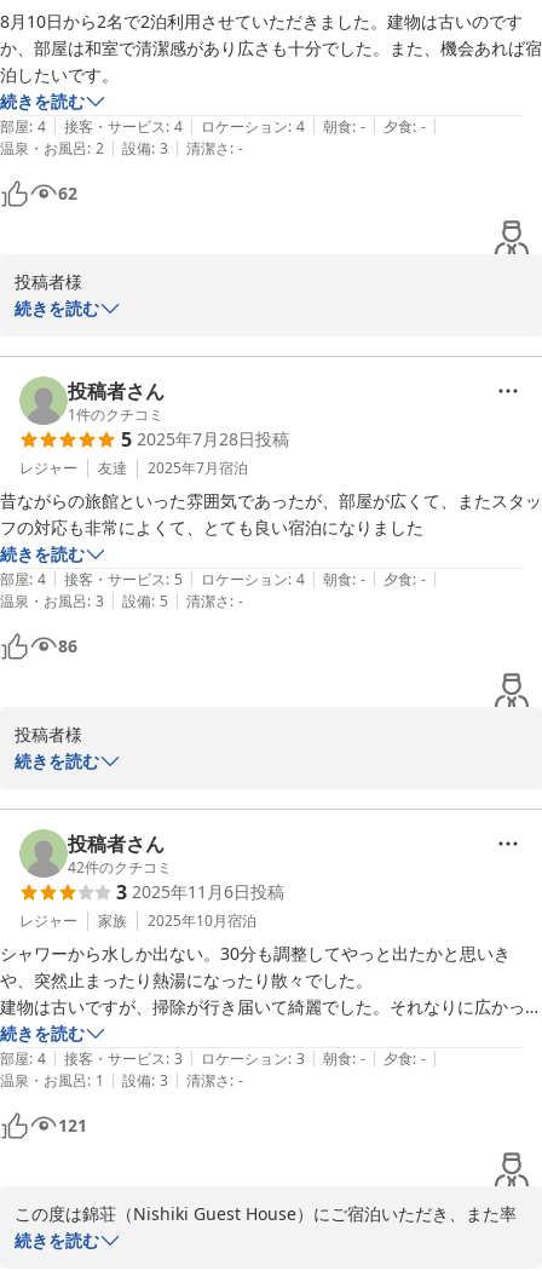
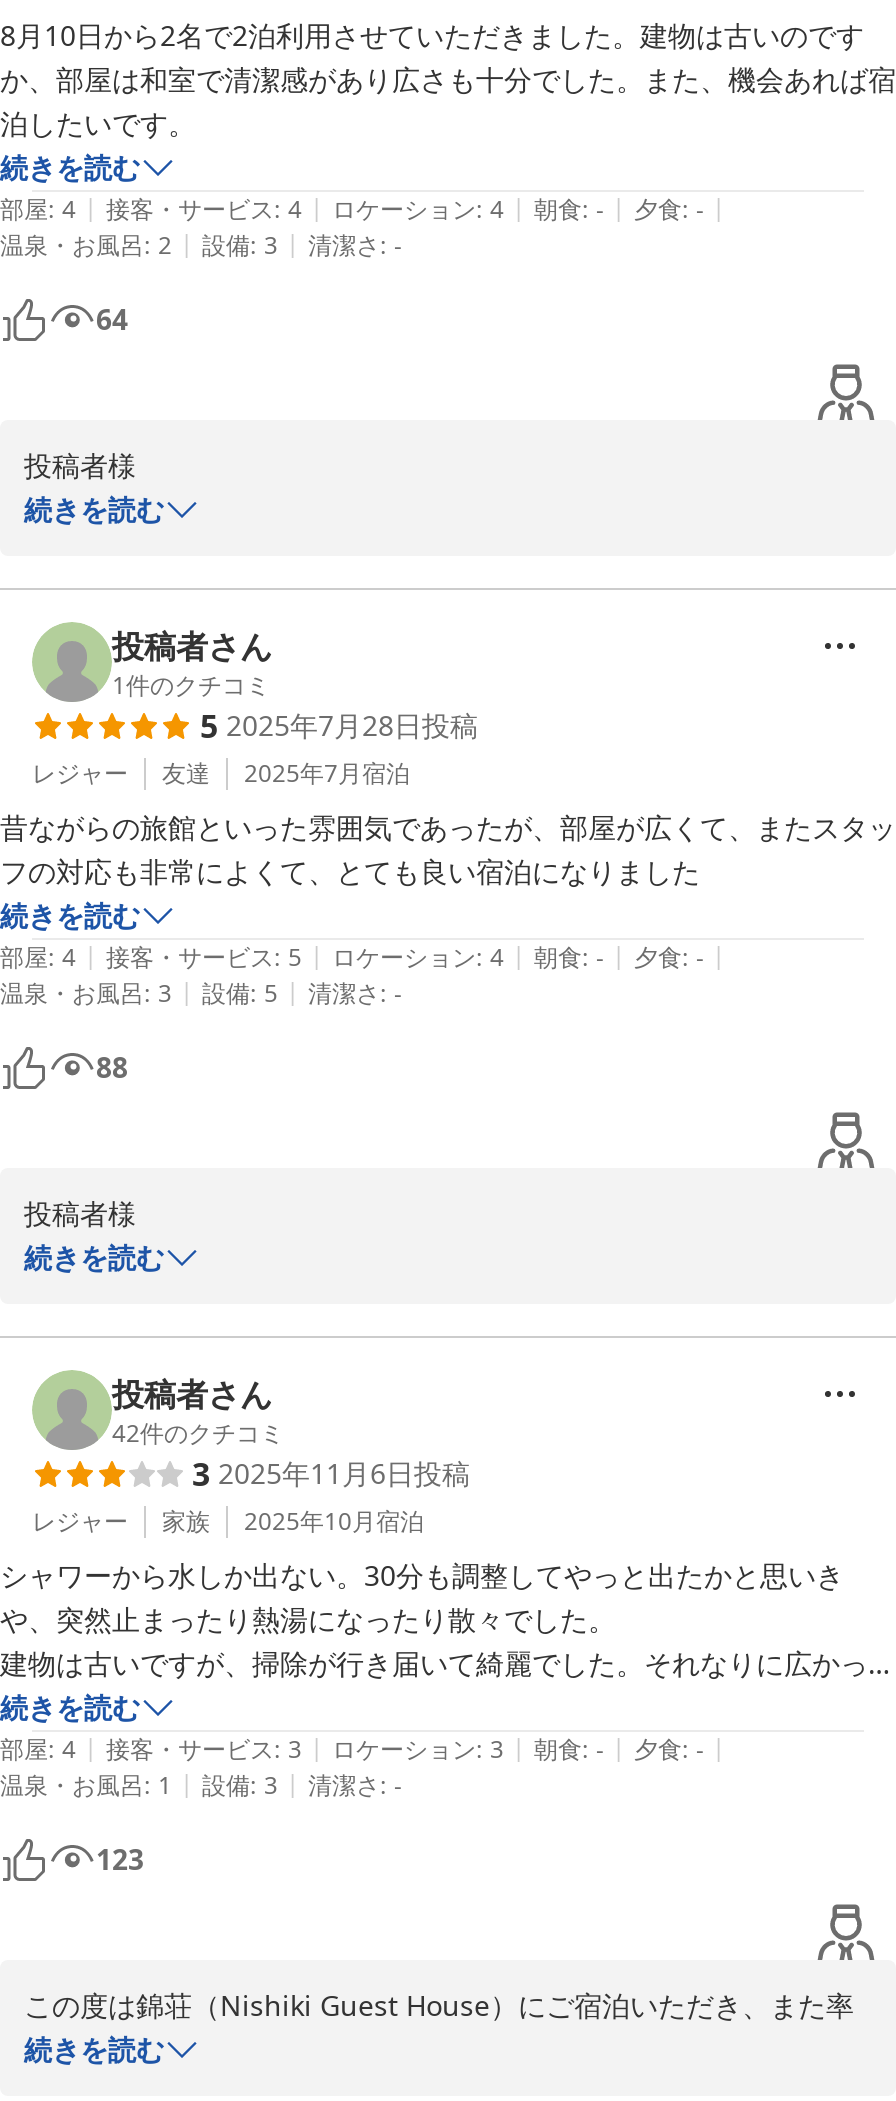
[58,182,77,205] 62 -> [96,300,128,338] 64
[58,634,77,657] 86 -> [96,1048,128,1086] 88
[58,1114,87,1137] 121 -> [96,1840,144,1878] 123

